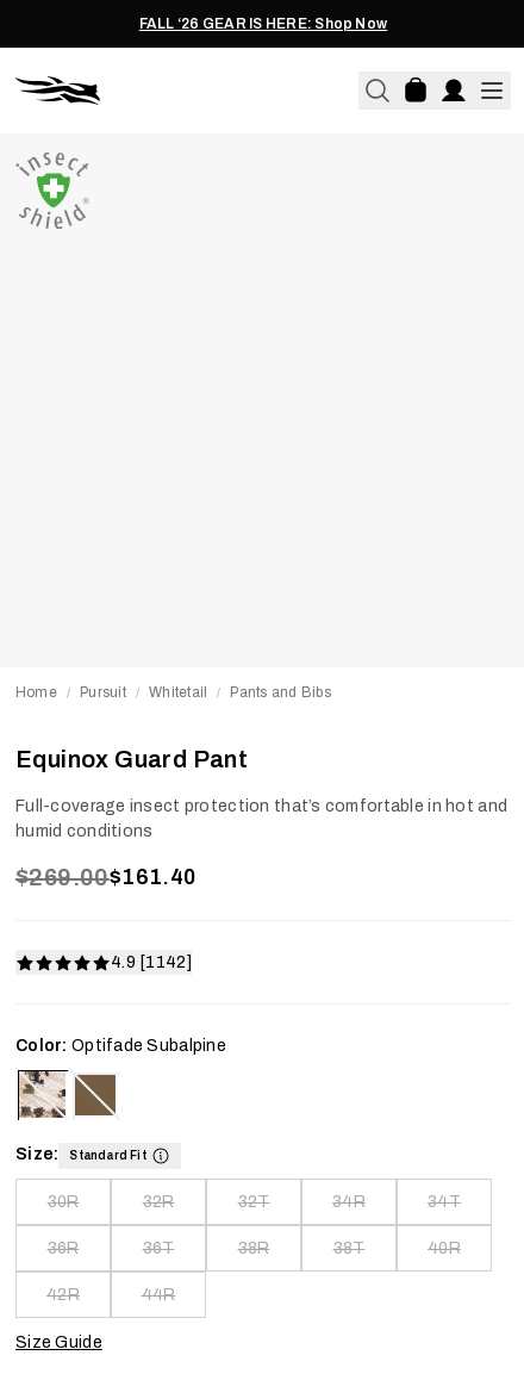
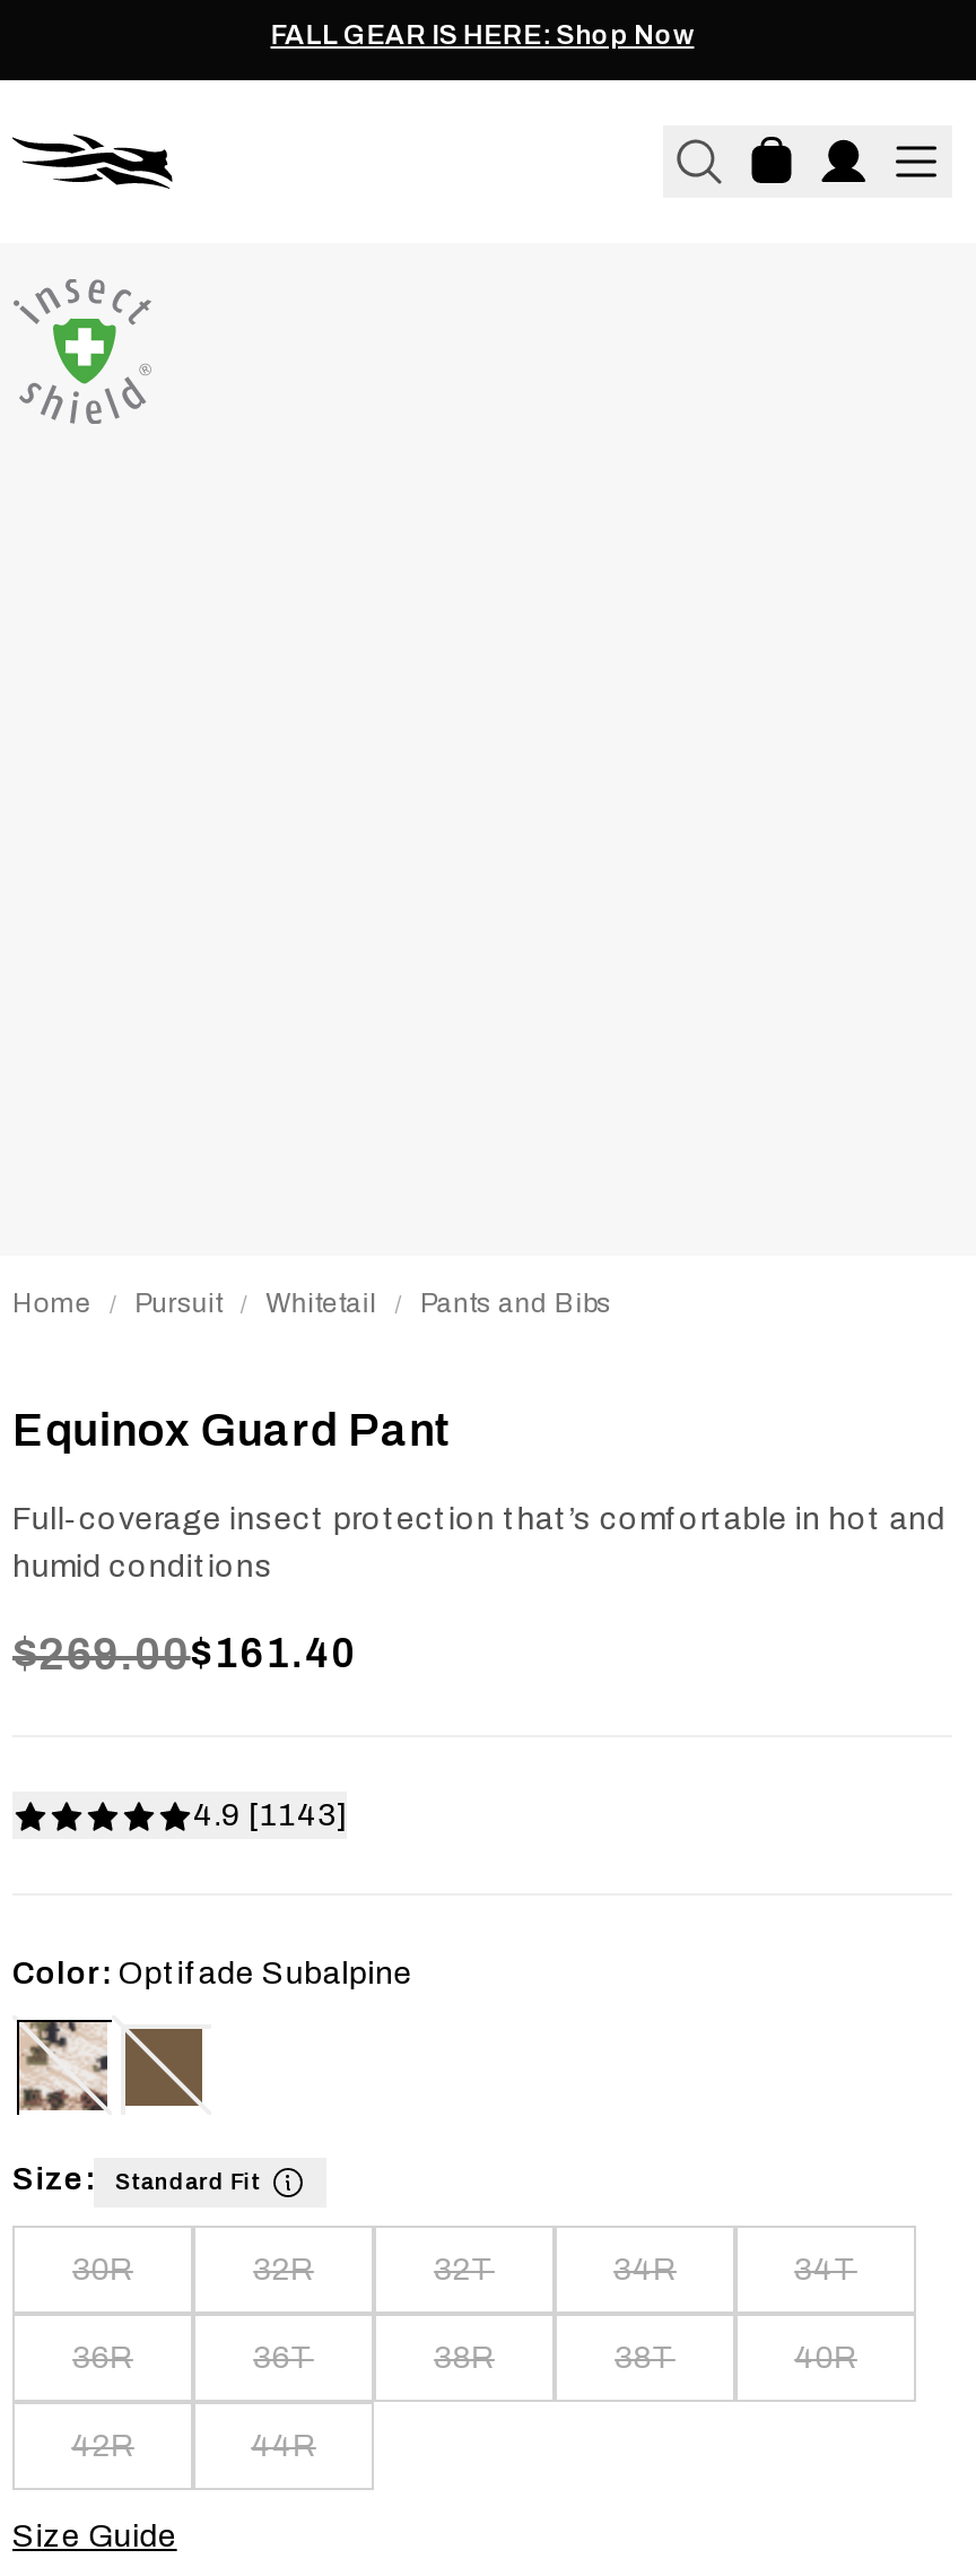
[139,15,387,32] FALL ‘26 GEAR IS HERE: Shop Now -> [270,19,694,51] FALL GEAR IS HERE: Shop Now
[111,953,191,971] 4.9 [1142] -> [193,1798,346,1832] 4.9 [1143]

